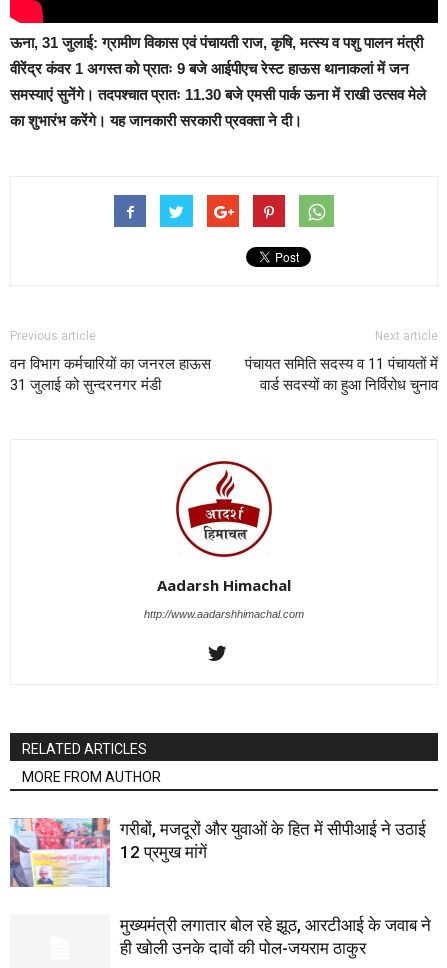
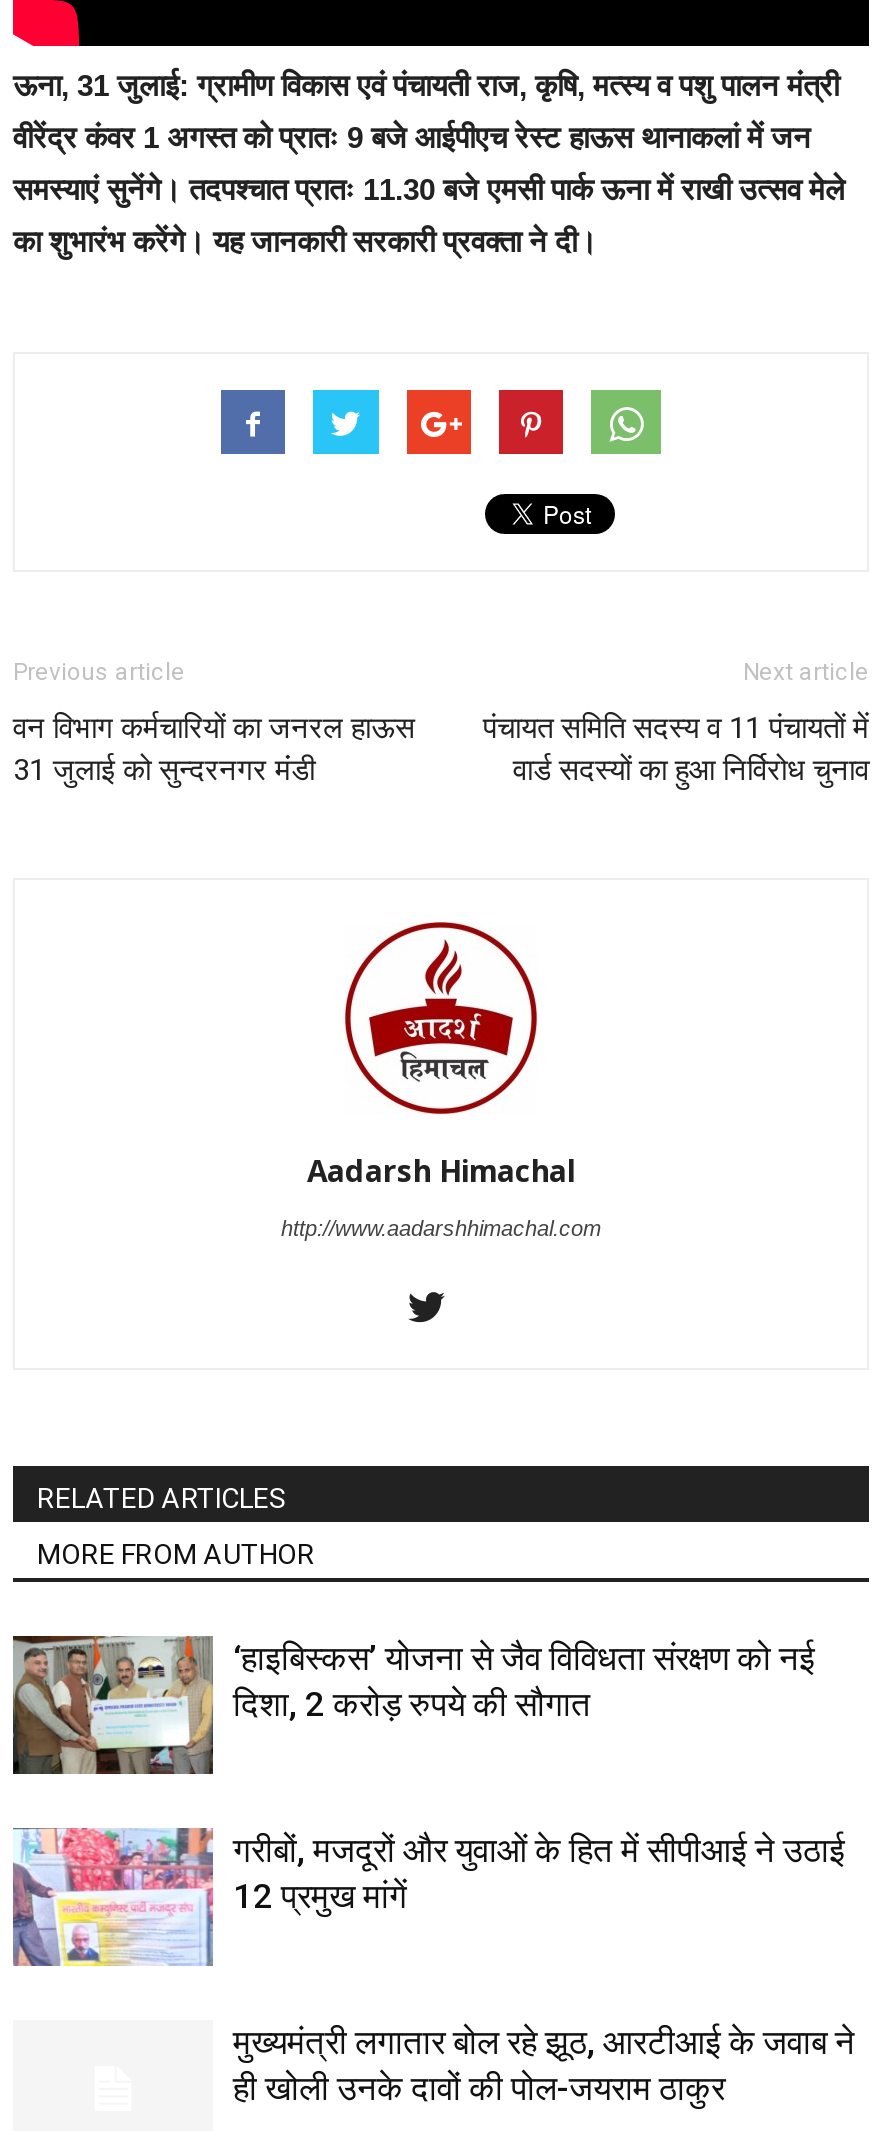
none -> [11,1634,815,1774] [image] | ‘हाइबिस्कस’ योजना से जैव विविधता संरक्षण को नई | दिशा, 2 करोड़ रुपये की सौगात

